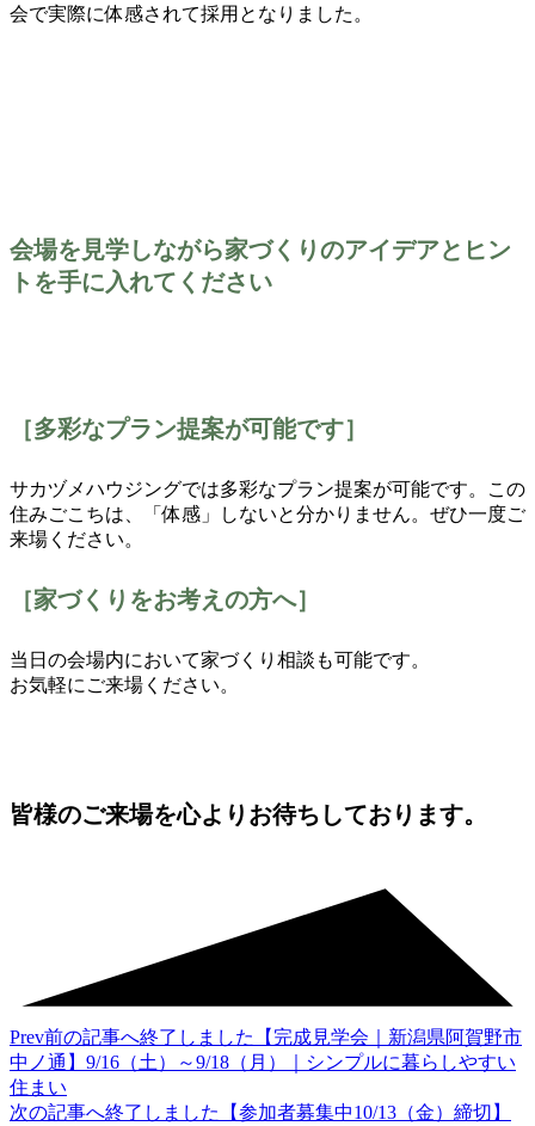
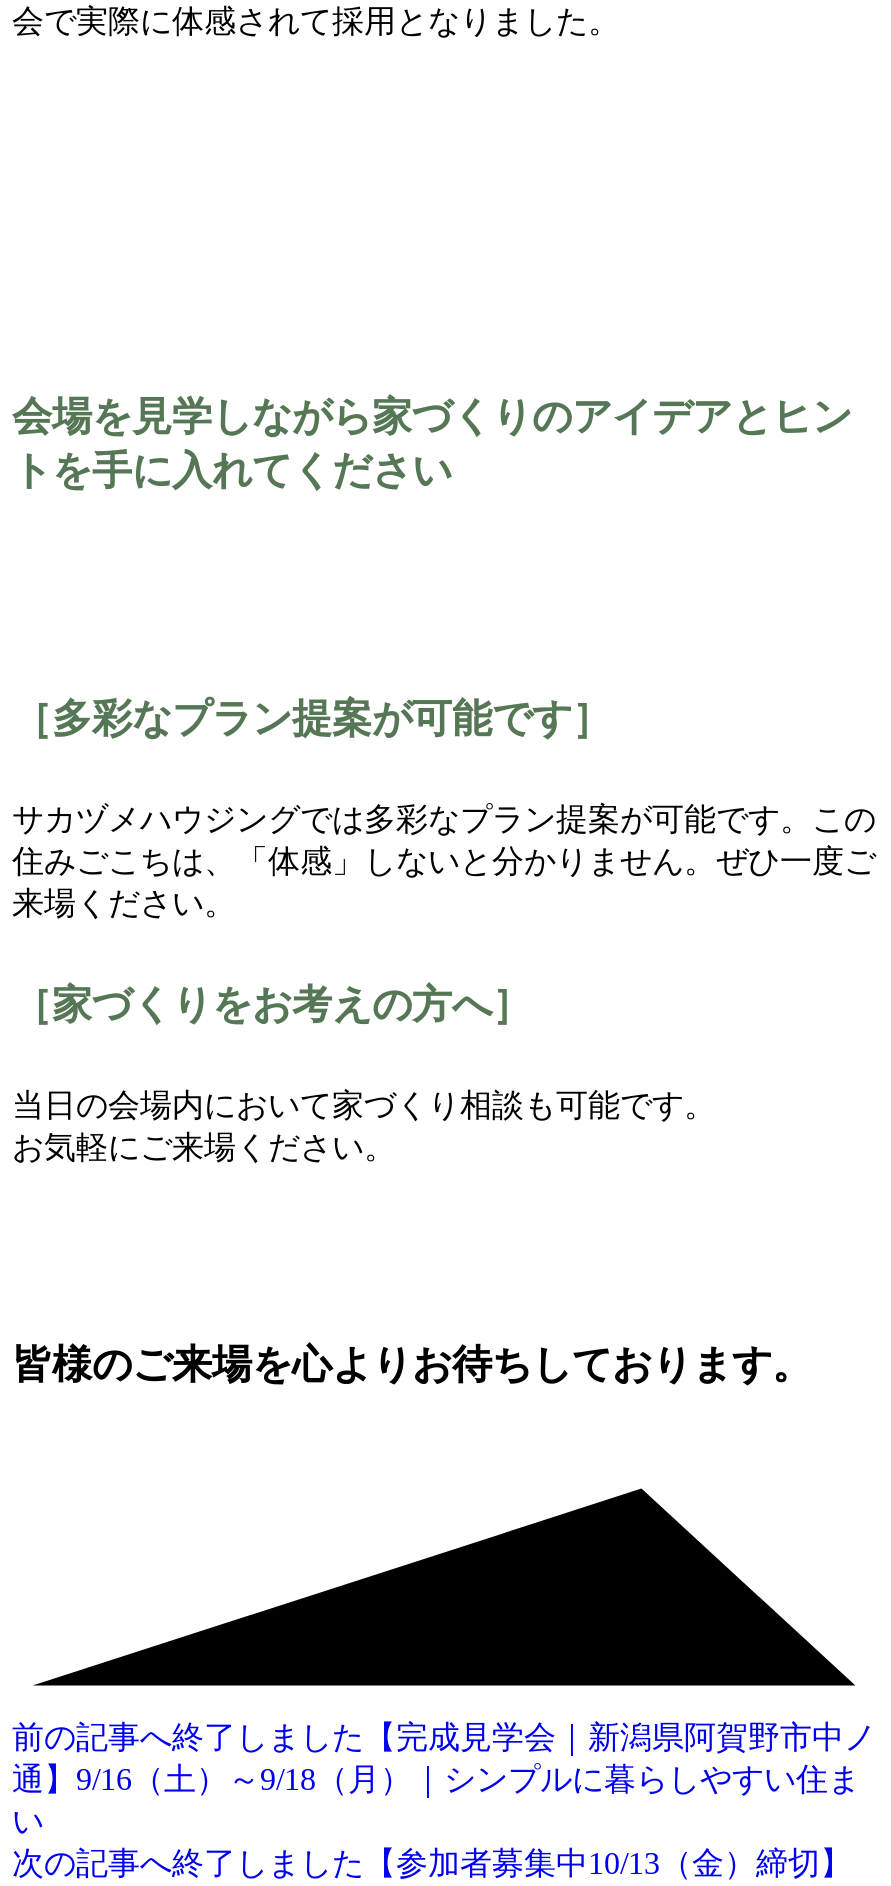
[10,1027,522,1098] Prev前の記事へ終了しました【完成見学会｜新潟県阿賀野市 | 中ノ通】9/16（土）～9/18（月）｜シンプルに暮らしやすい | 住まい -> [12,1721,876,1839] 前の記事へ終了しました【完成見学会｜新潟県阿賀野市中ノ | 通】9/16（土）～9/18（月）｜シンプルに暮らしやすい住ま | い

